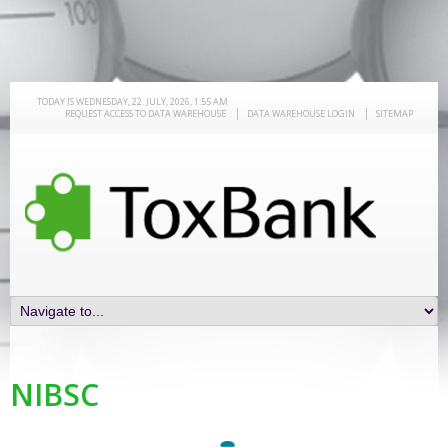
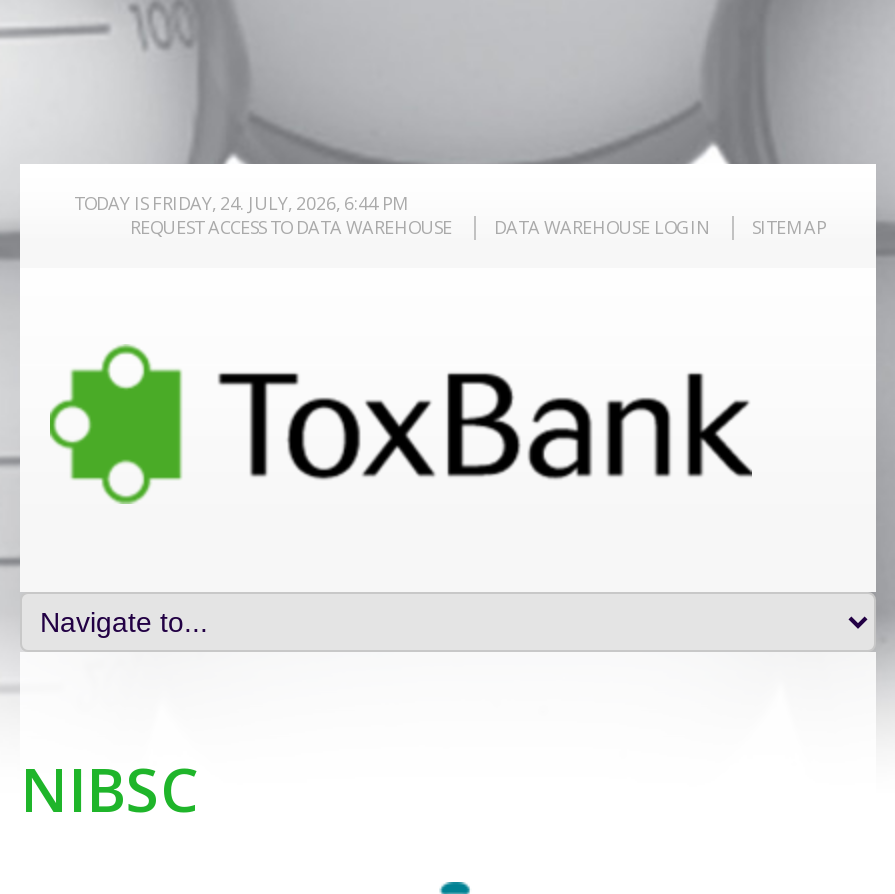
[37,95,228,108] TODAY IS WEDNESDAY, 22. JULY, 2026, 1:55 AM -> [74,190,410,216] TODAY IS FRIDAY, 24. JULY, 2026, 6:44 PM

